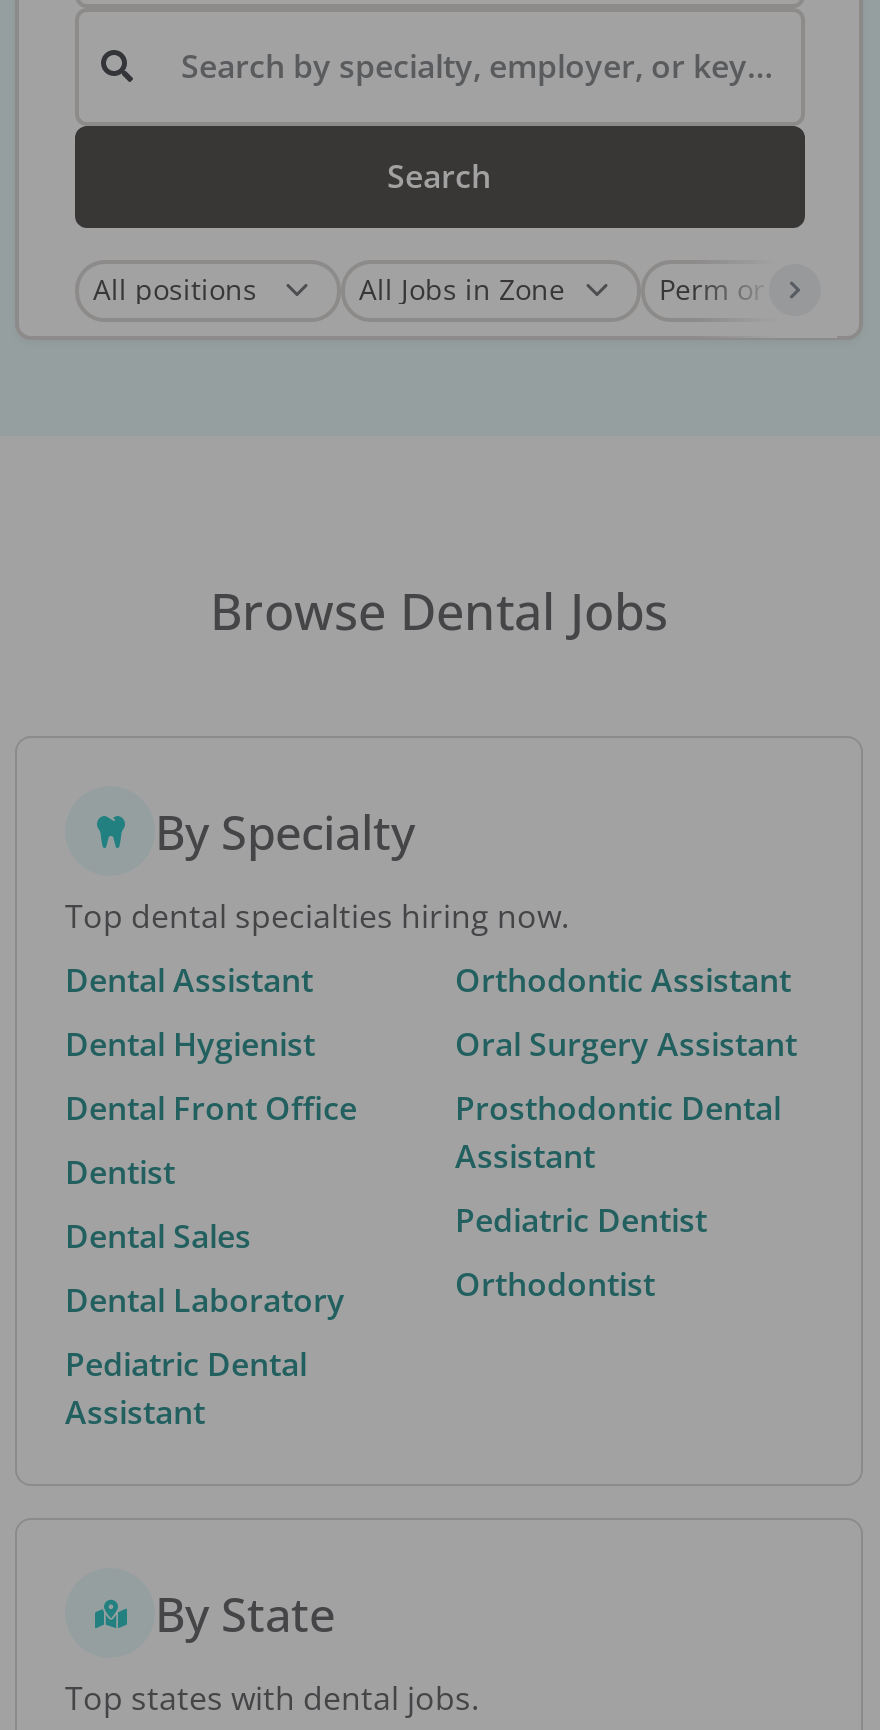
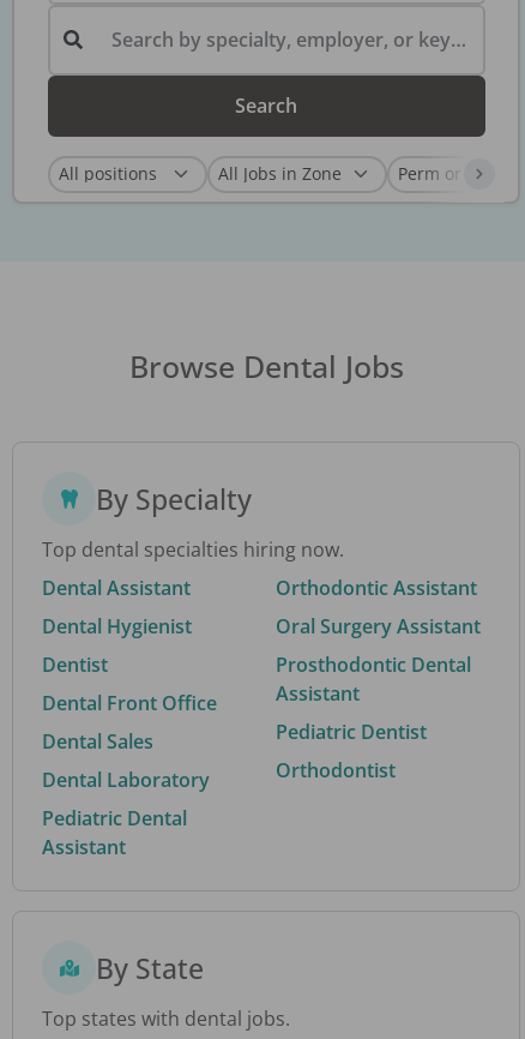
moved [65,1087,357,1131] -> [42,690,217,717]: Dental Front Office
moved [65,1151,175,1195] -> [42,652,108,678]: Dentist

